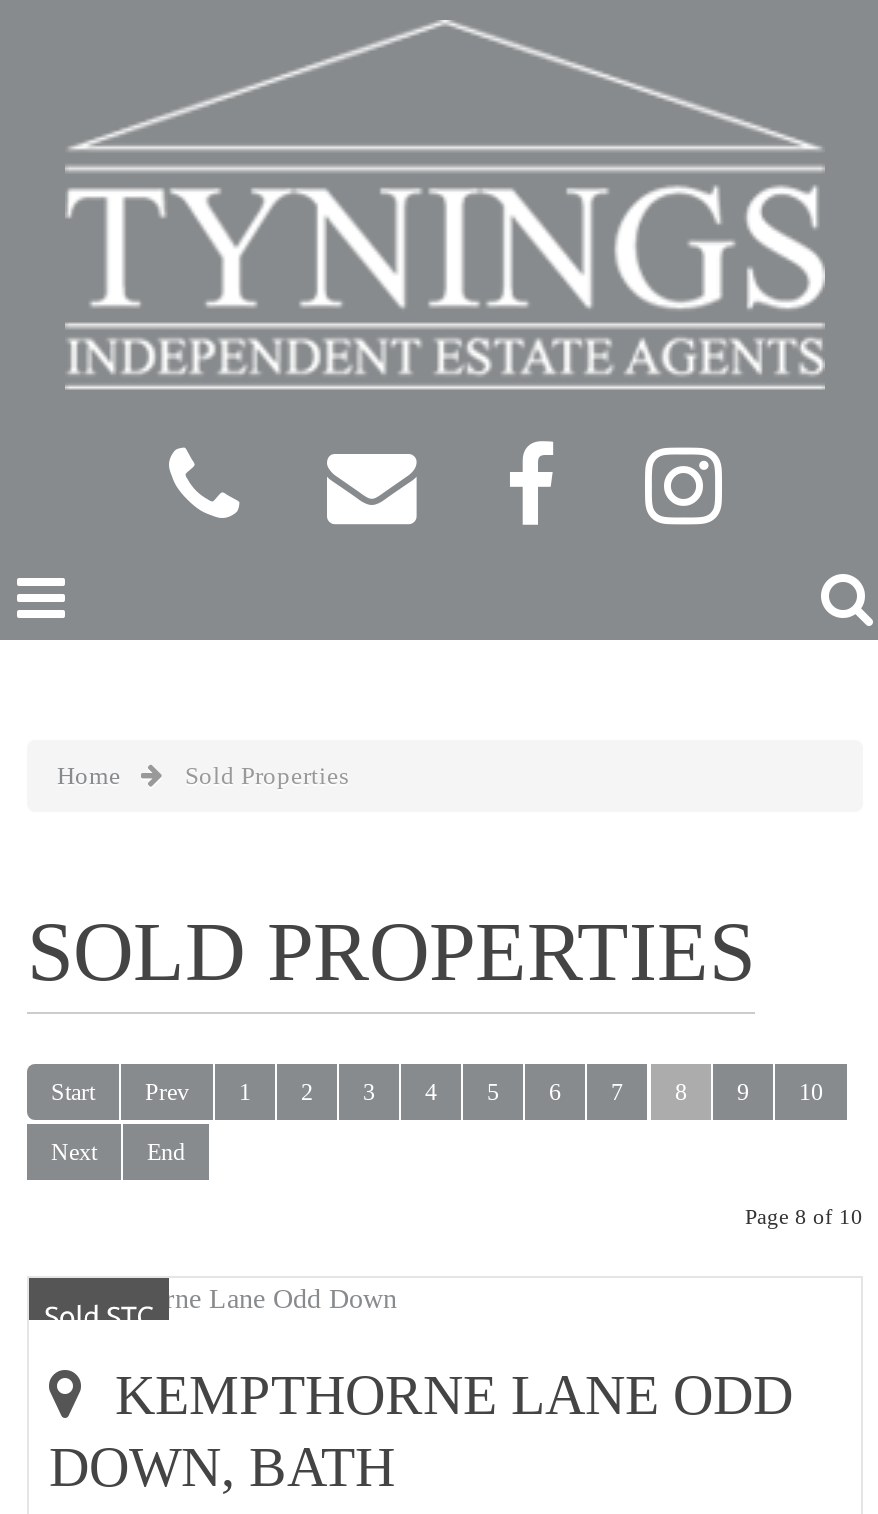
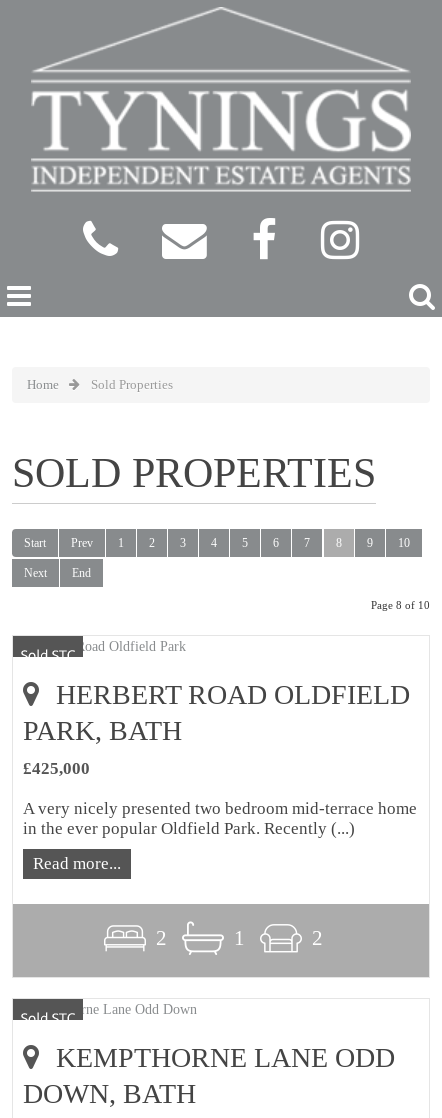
none -> [23,679,417,950] HERBERT ROAD OLDFIELD | PARK, BATH | £425,000 | A very nicely presented two bedroom mid-terrace home | in the ever popular Oldfield Park. Recently (...) | Read more... | 2 | 1 | 2

